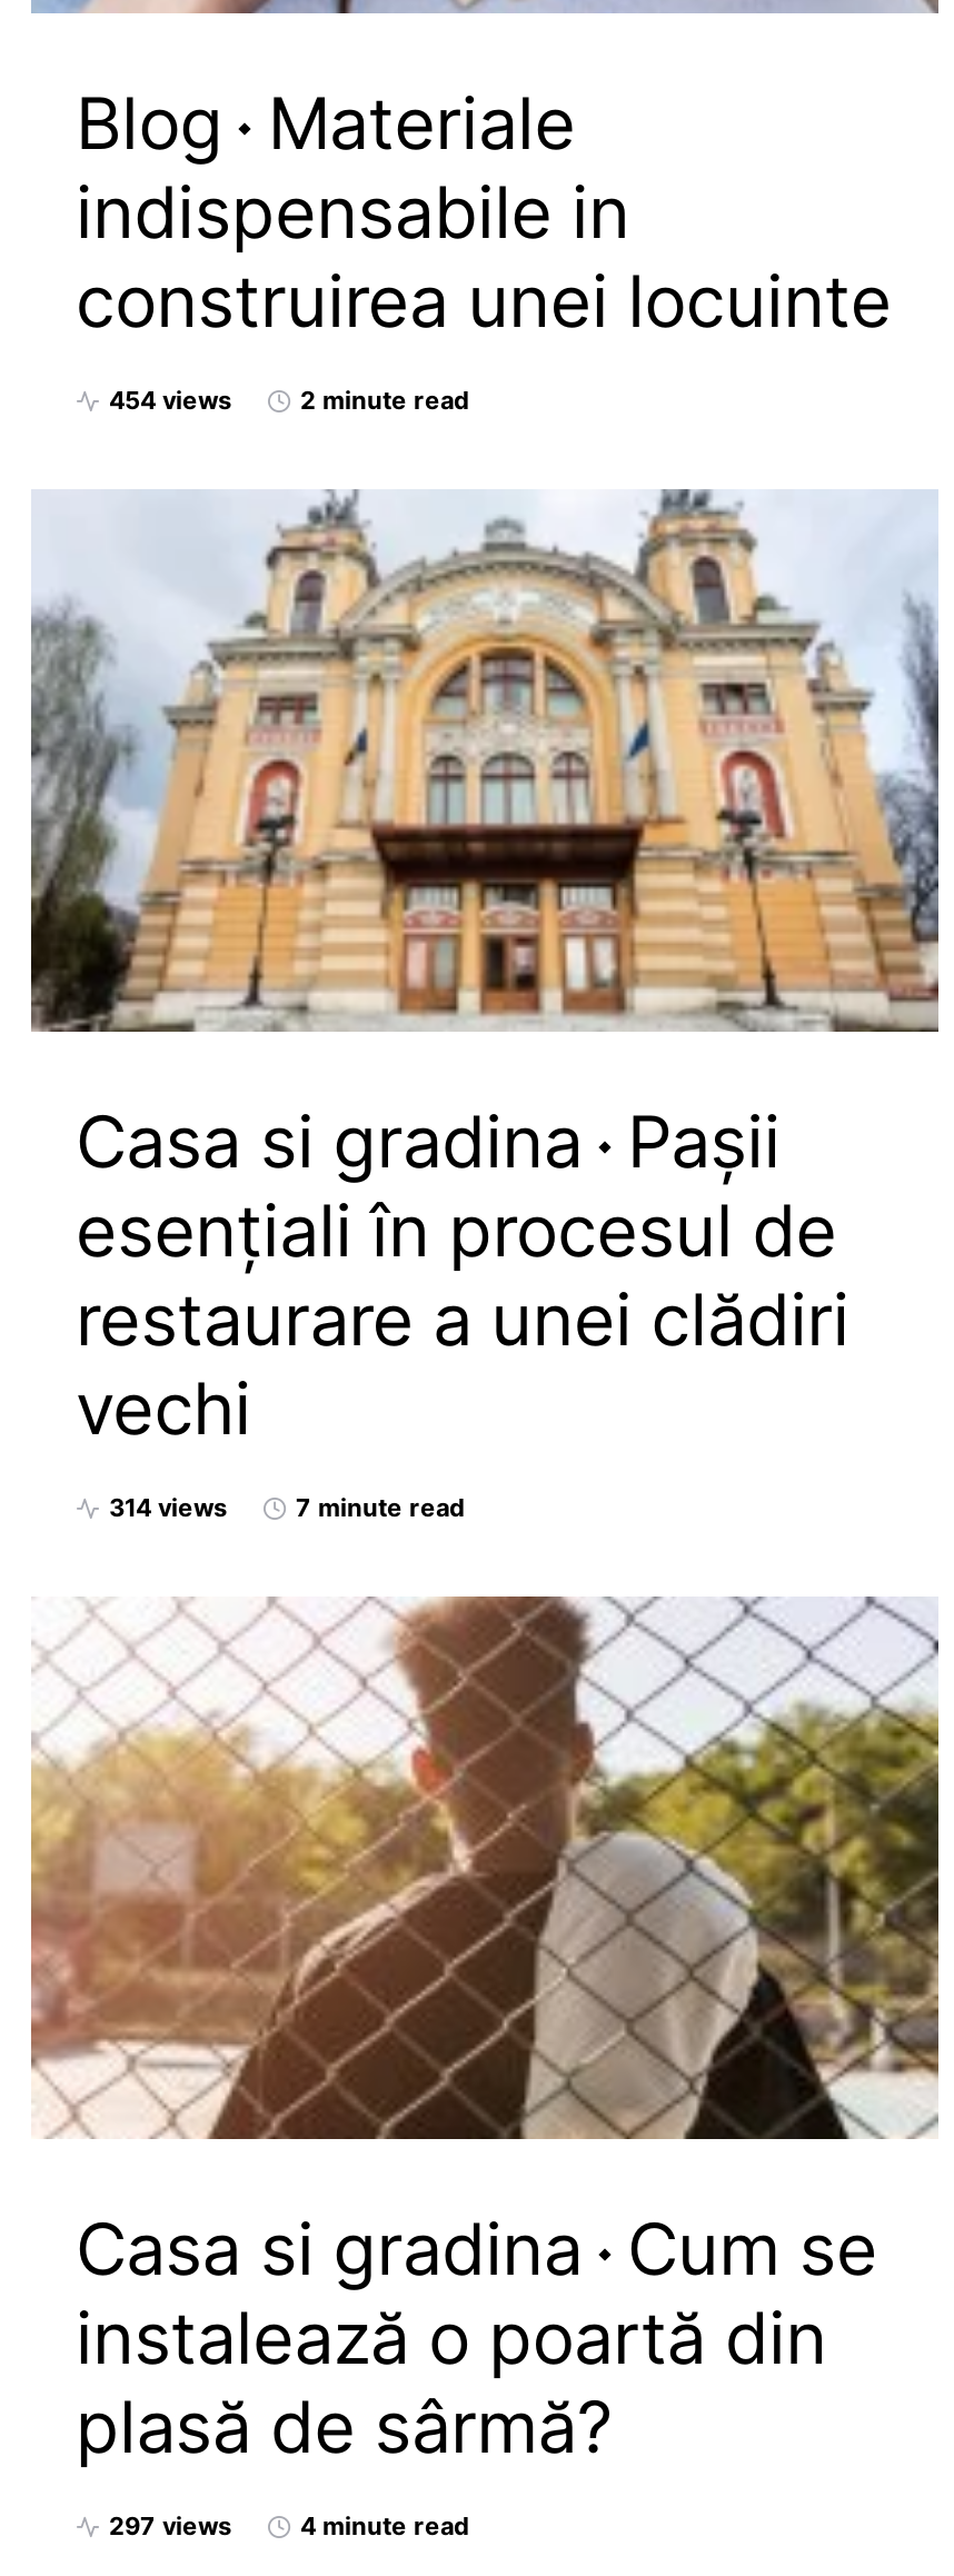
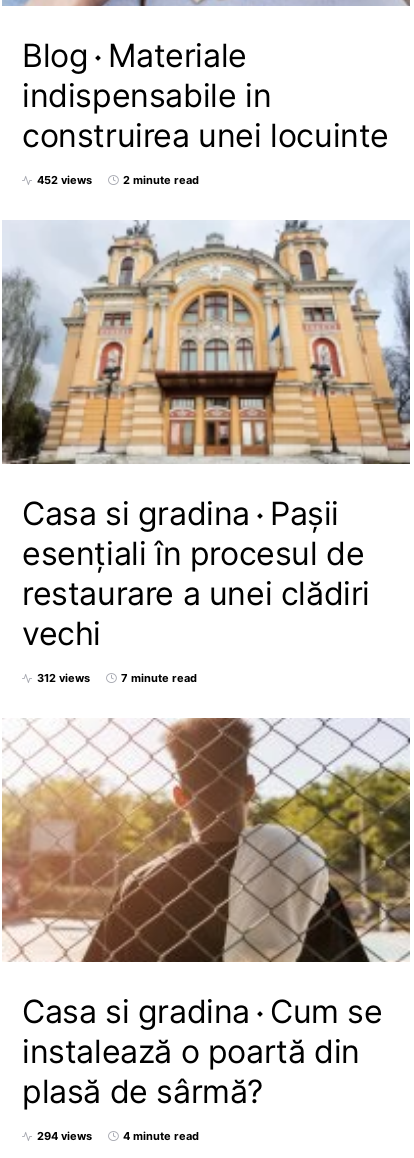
[109,385,231,416] 454 views -> [37,173,92,187] 452 views
[109,1492,227,1523] 314 views -> [37,671,90,685] 312 views
[109,2510,231,2542] 297 views -> [37,1129,92,1143] 294 views

